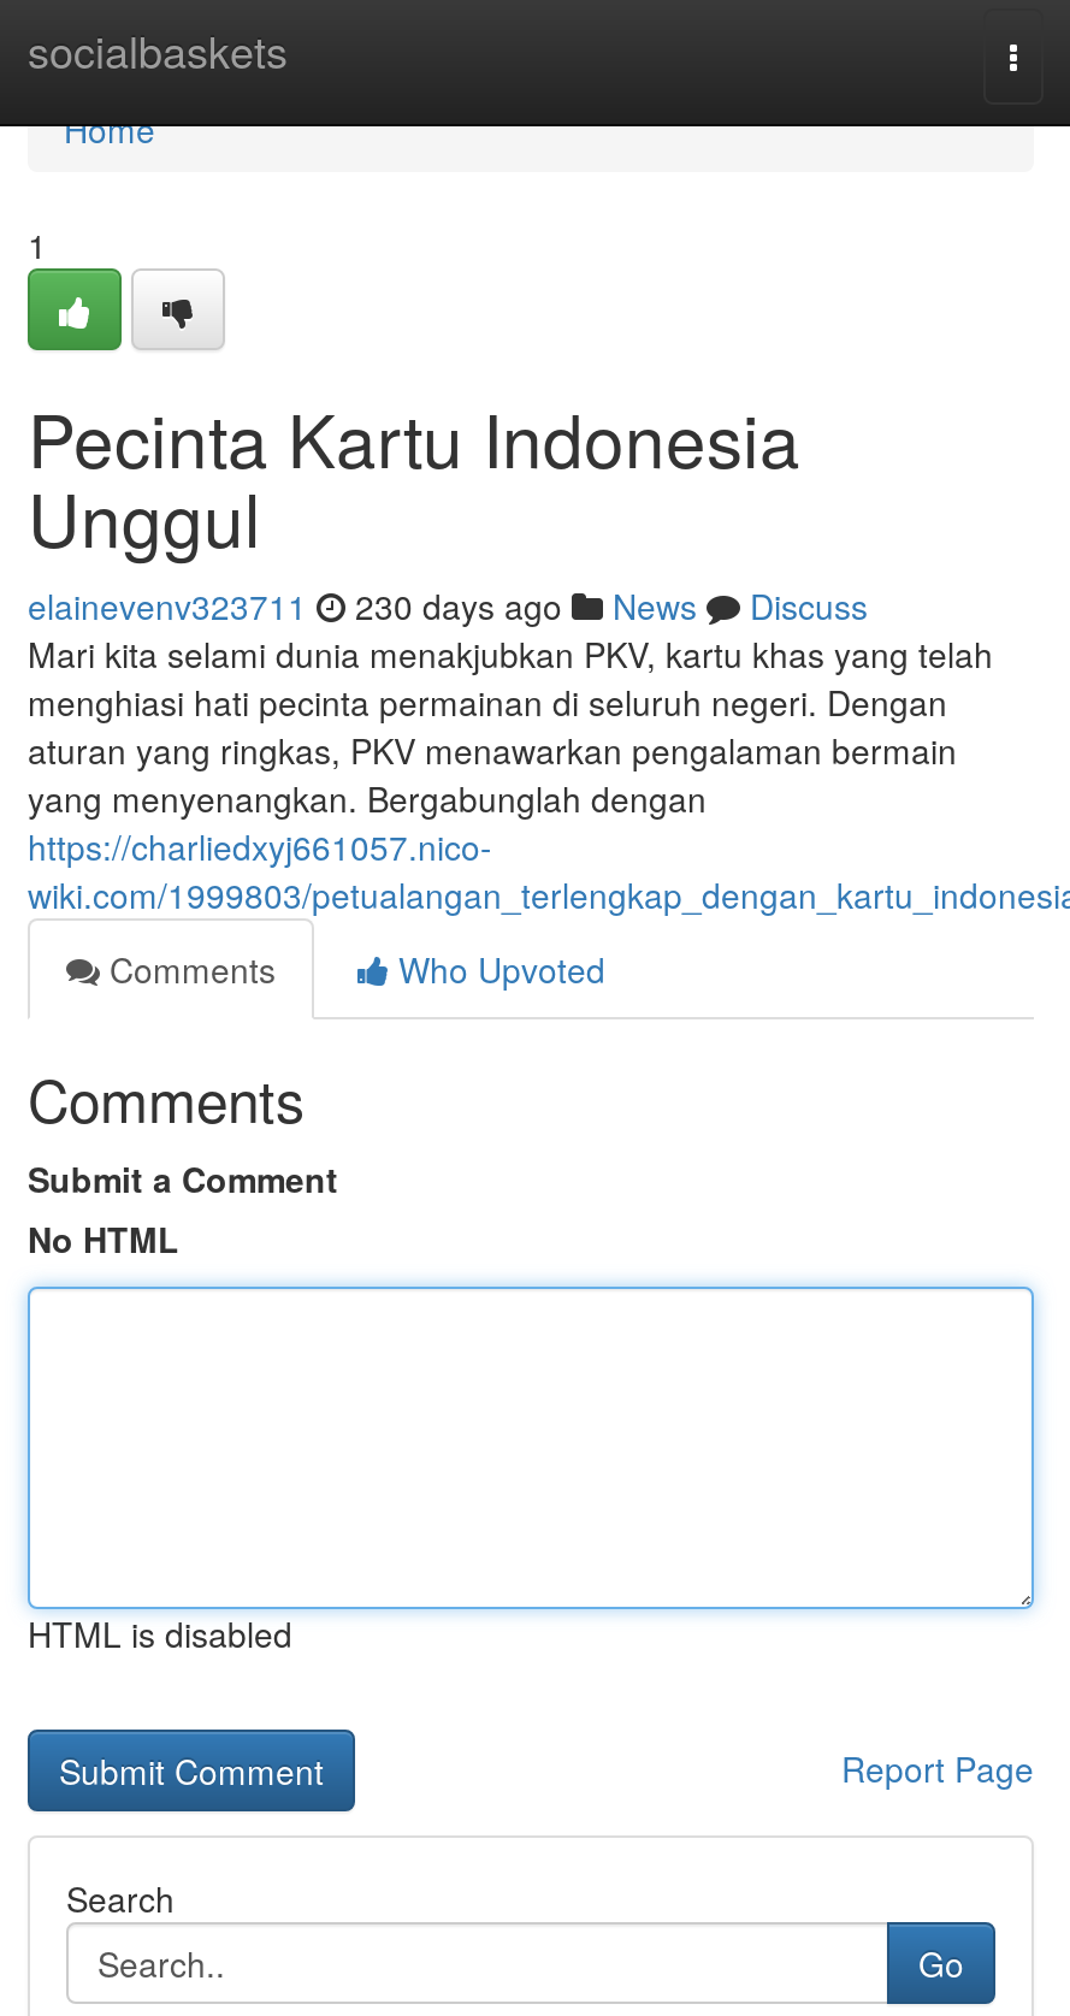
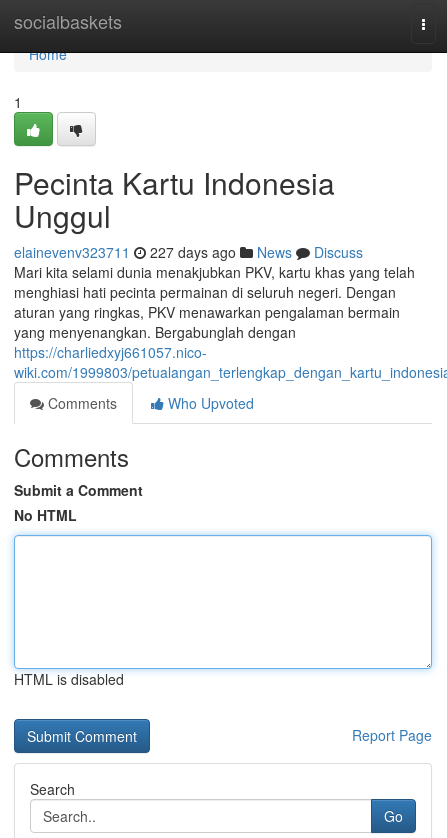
[28,581,868,629] elainevenv323711 230 days ago News Discuss -> [14,242,363,262] elainevenv323711 227 days ago News Discuss

